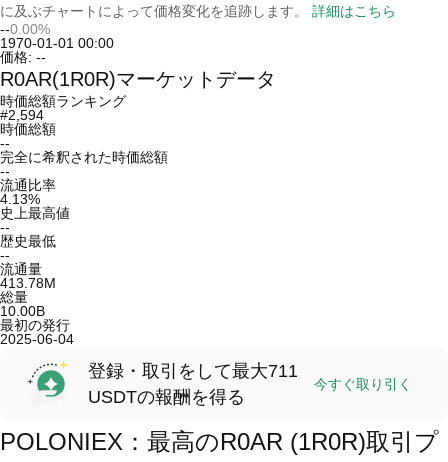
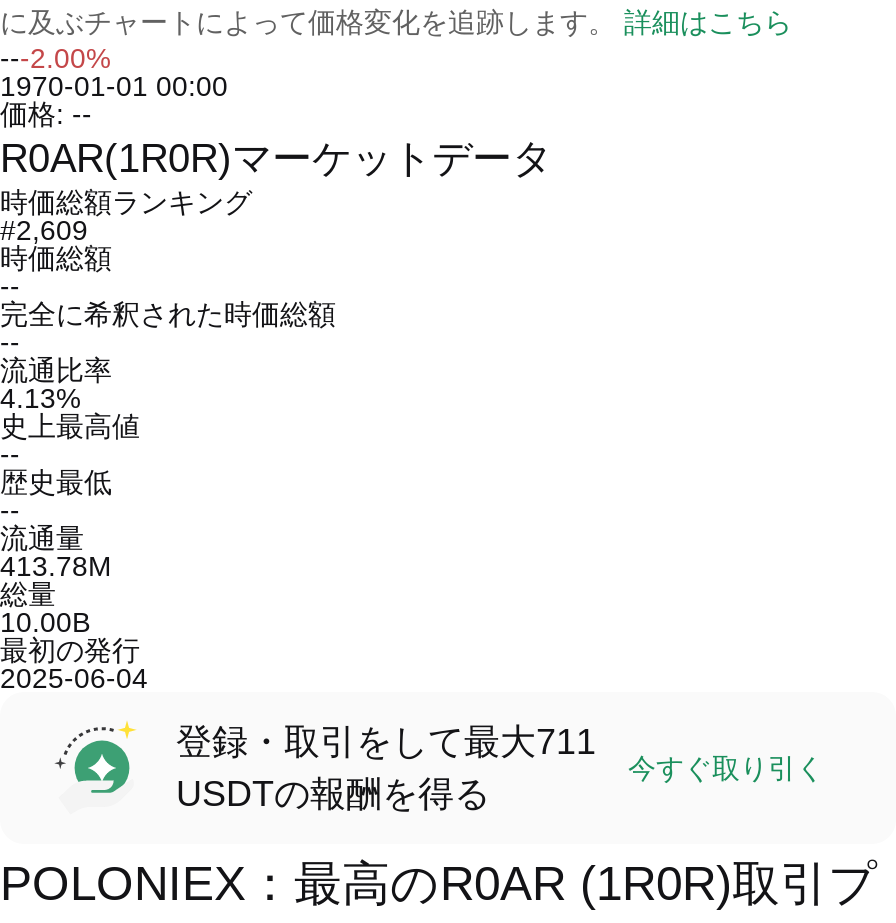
[0,21,50,37] --0.00% -> [0,42,110,74] ---2.00%
[0,107,44,123] #2,594 -> [0,214,88,246] #2,609

